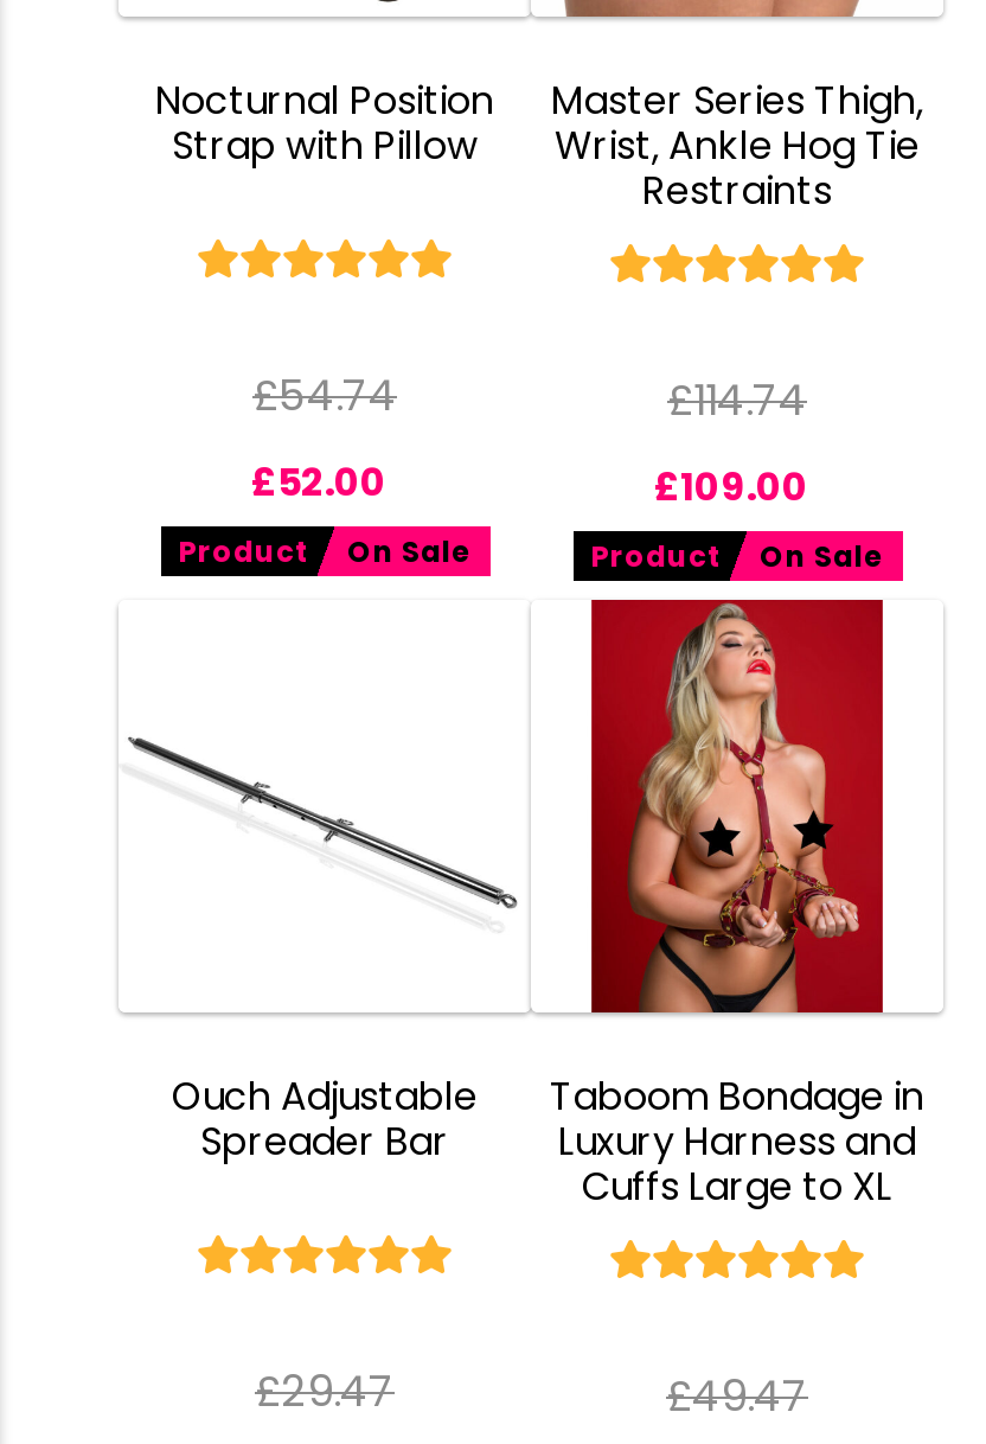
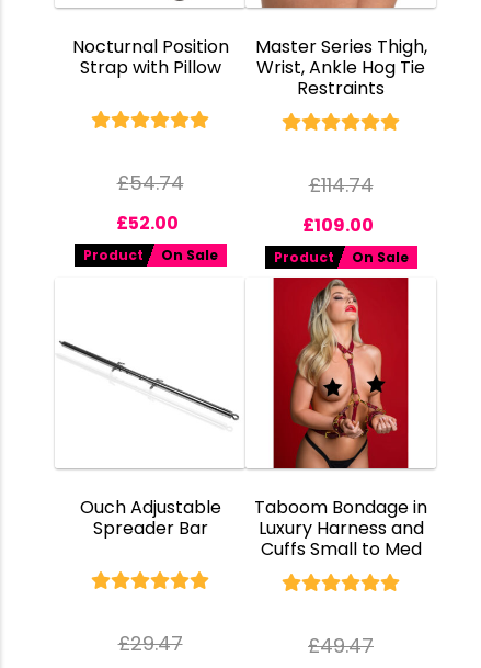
[582,1159,892,1214] Cuffs Large to XL -> [260,536,421,562] Cuffs Small to Med

